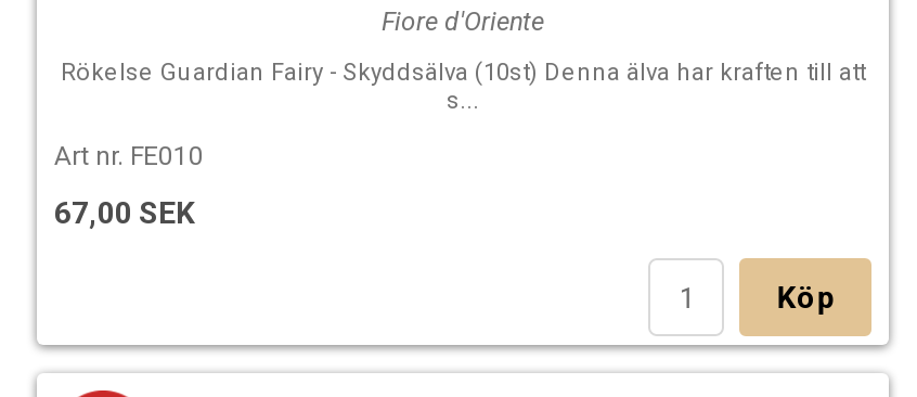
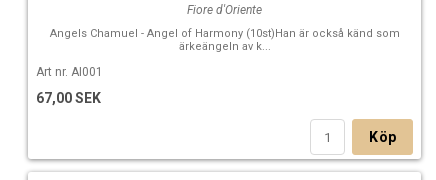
[61,59,865,116] Rökelse Guardian Fairy - Skyddsälva (10st) Denna älva har kraften till att | s... -> [49,27,399,53] Angels Chamuel - Angel of Harmony (10st)Han är också känd som | ärkeängeln av k...
[54,142,204,172] Art nr. FE010 -> [36,65,103,79] Art nr. AI001

